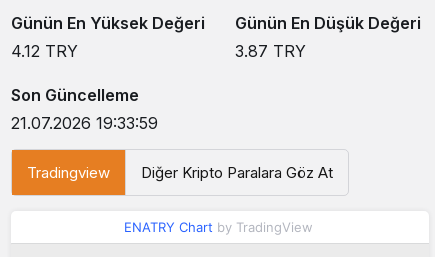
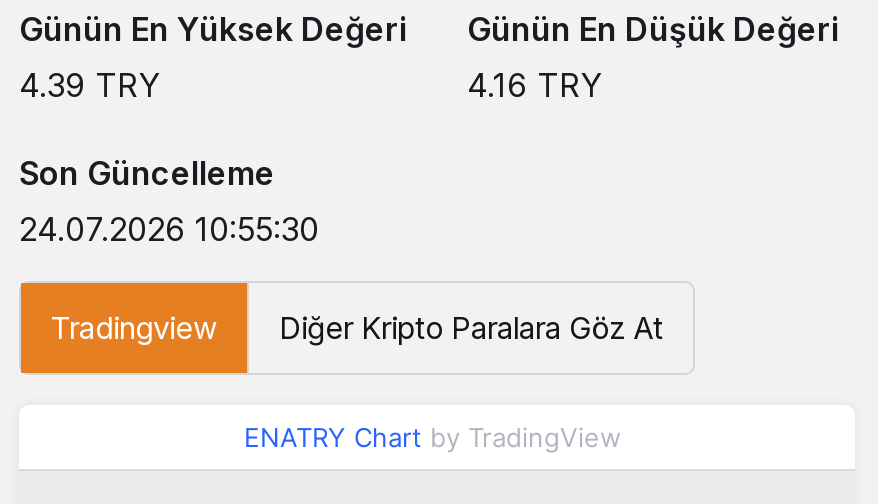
[11,41,78,61] 4.12 TRY -> [19,65,161,105] 4.39 TRY
[235,41,306,61] 3.87 TRY -> [467,65,603,105] 4.16 TRY
[11,113,158,133] 21.07.2026 19:33:59 -> [19,209,319,249] 24.07.2026 10:55:30

